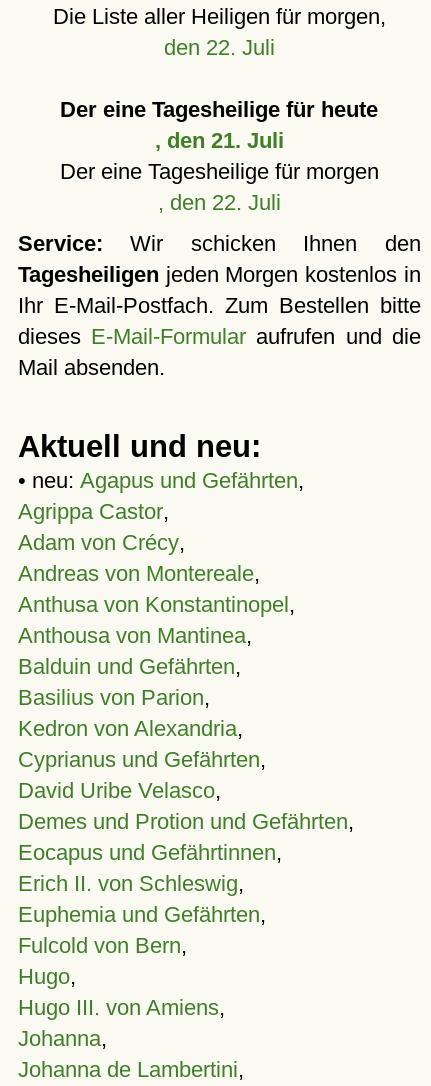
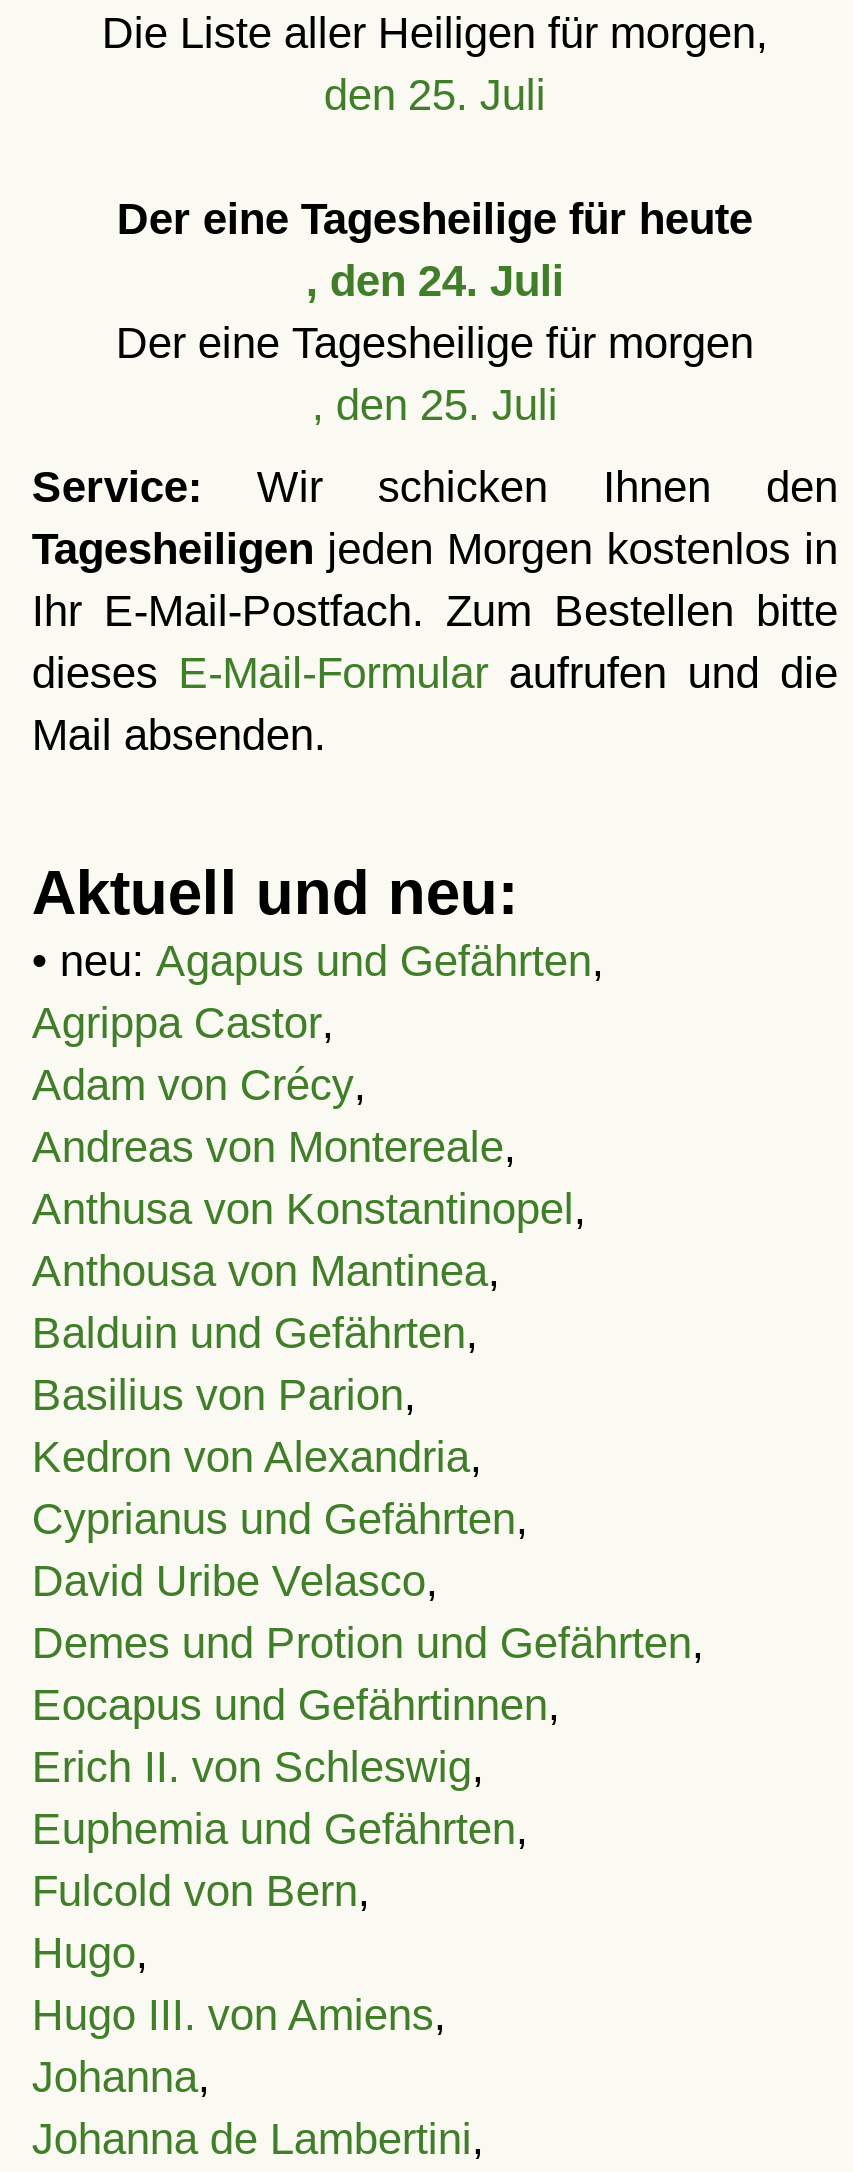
[164,35,275,60] den 22. Juli -> [324,70,546,120] den 25. Juli
[155,128,284,153] , den 21. Juli -> [306,256,564,306] , den 24. Juli
[158,190,281,215] , den 22. Juli -> [312,380,558,430] , den 25. Juli

